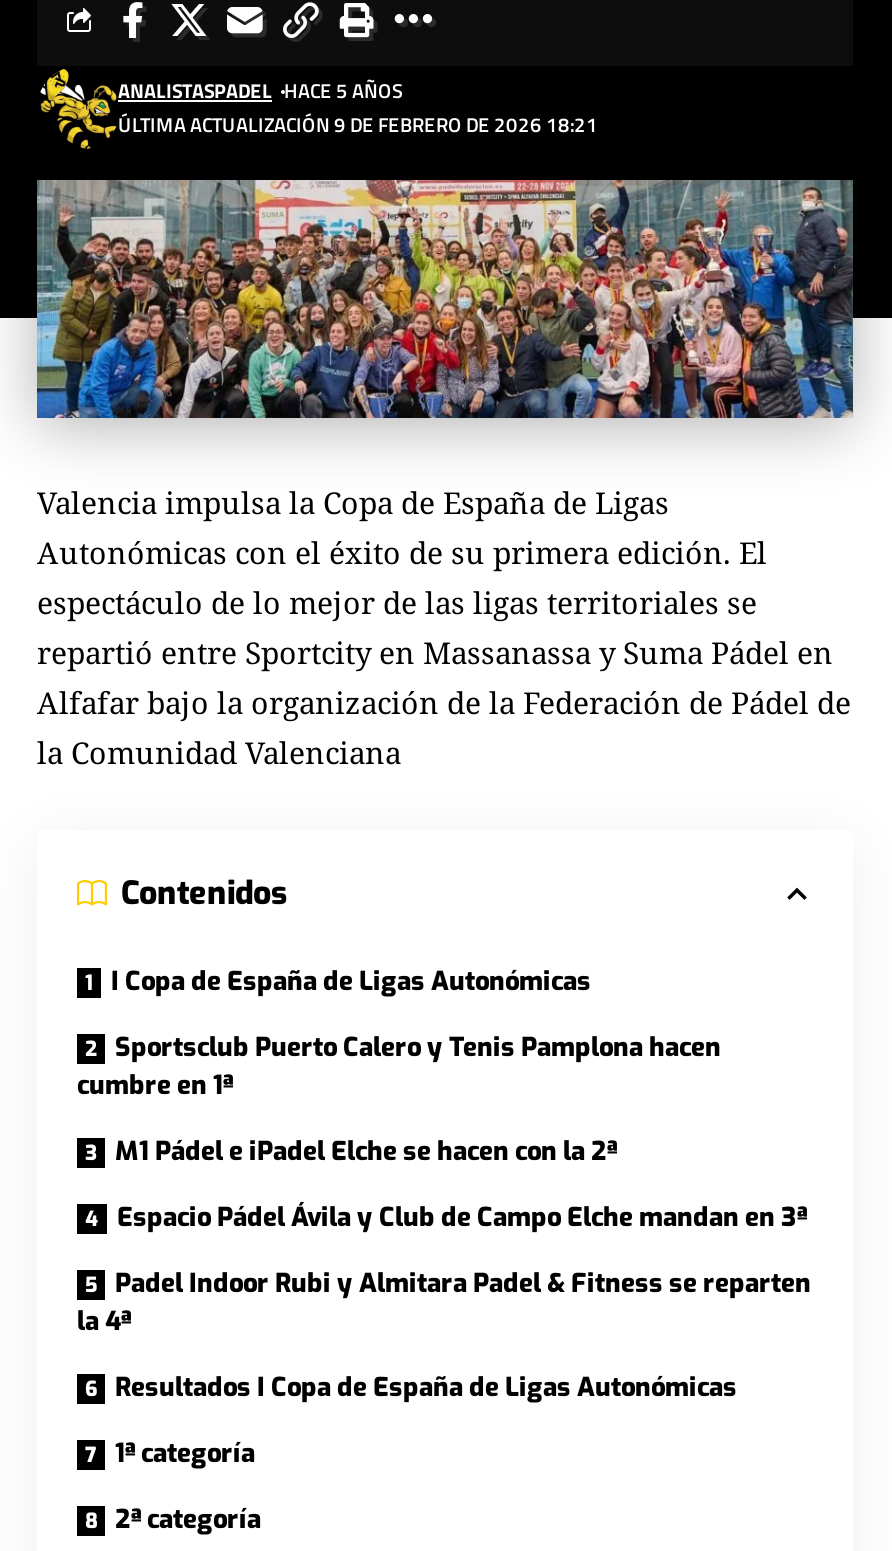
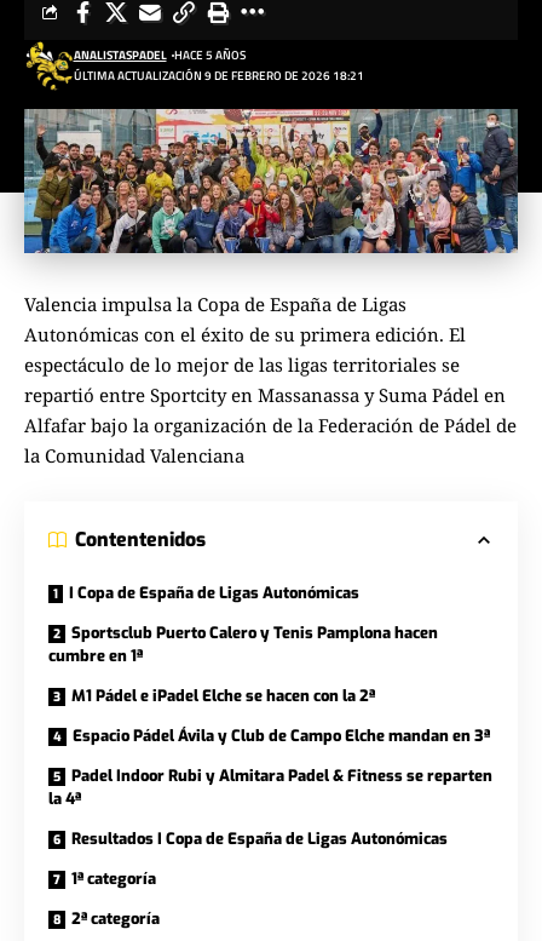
[121,871,287,913] Contenidos -> [75,527,206,553] Contentenidos

